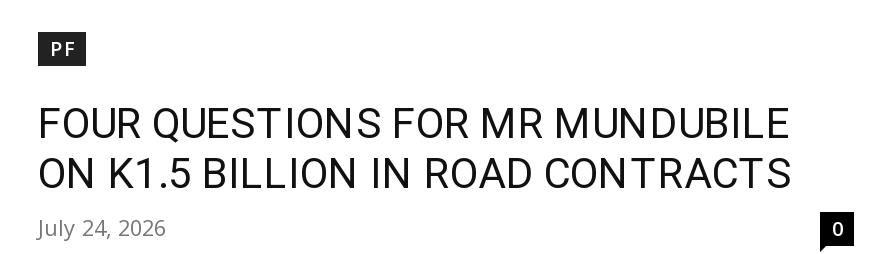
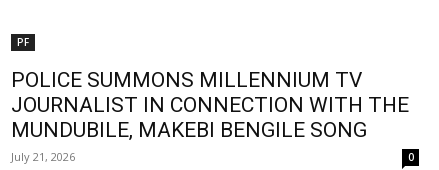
[38,100,792,242] FOUR QUESTIONS FOR MR MUNDUBILE | ON K1.5 BILLION IN ROAD CONTRACTS | July 24, 2026 -> [11,68,409,164] POLICE SUMMONS MILLENNIUM TV | JOURNALIST IN CONNECTION WITH THE | MUNDUBILE, MAKEBI BENGILE SONG | July 21, 2026

